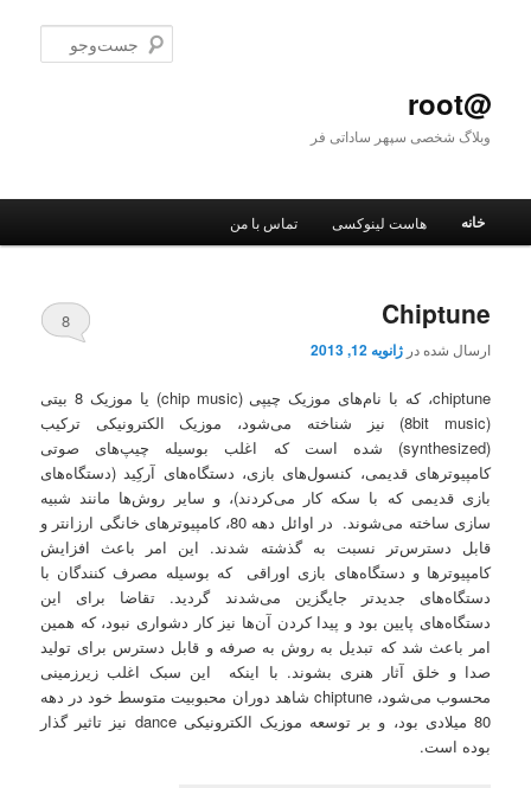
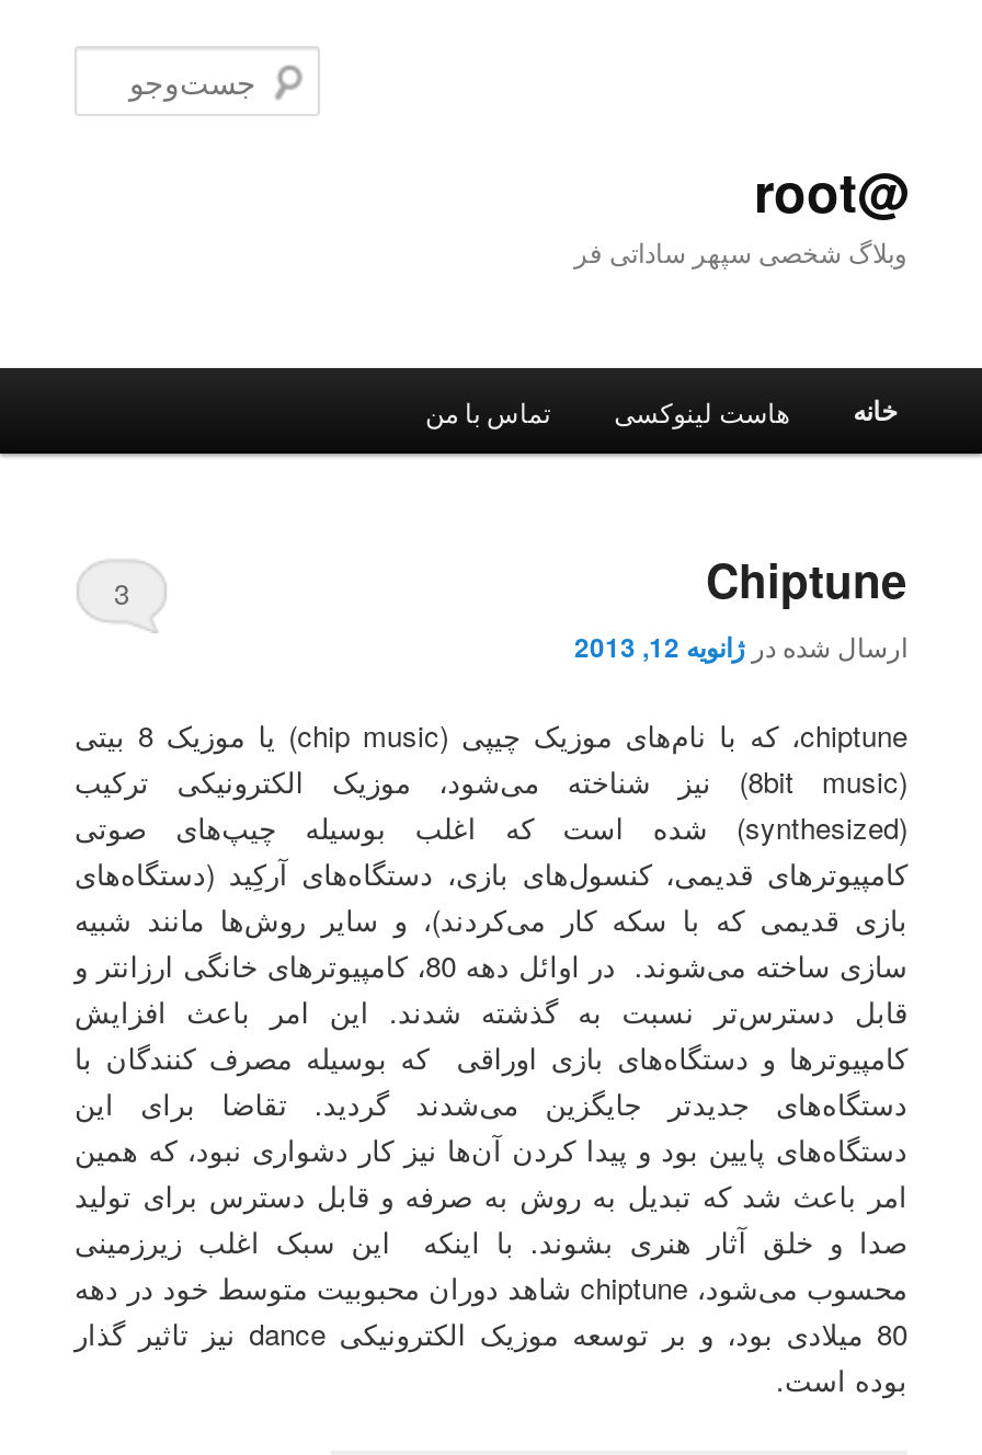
[62,310,70,332] 8 -> [114,573,129,615] 3

